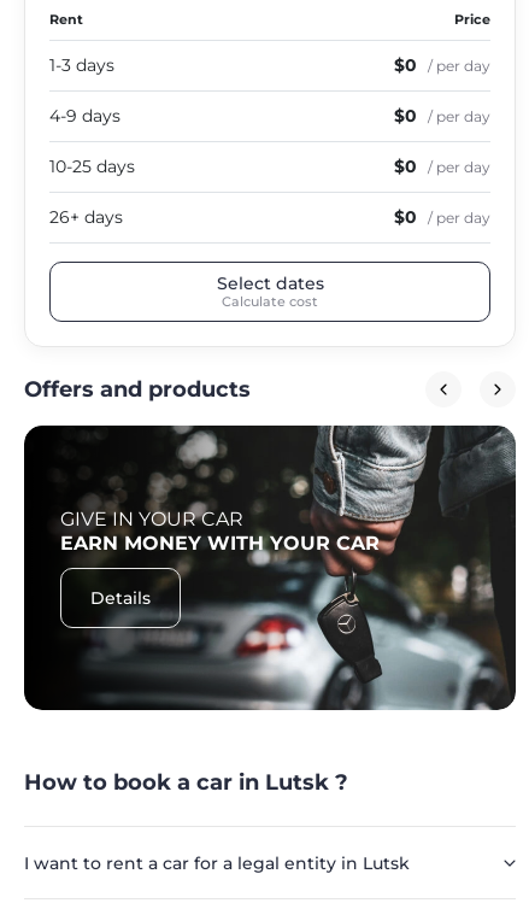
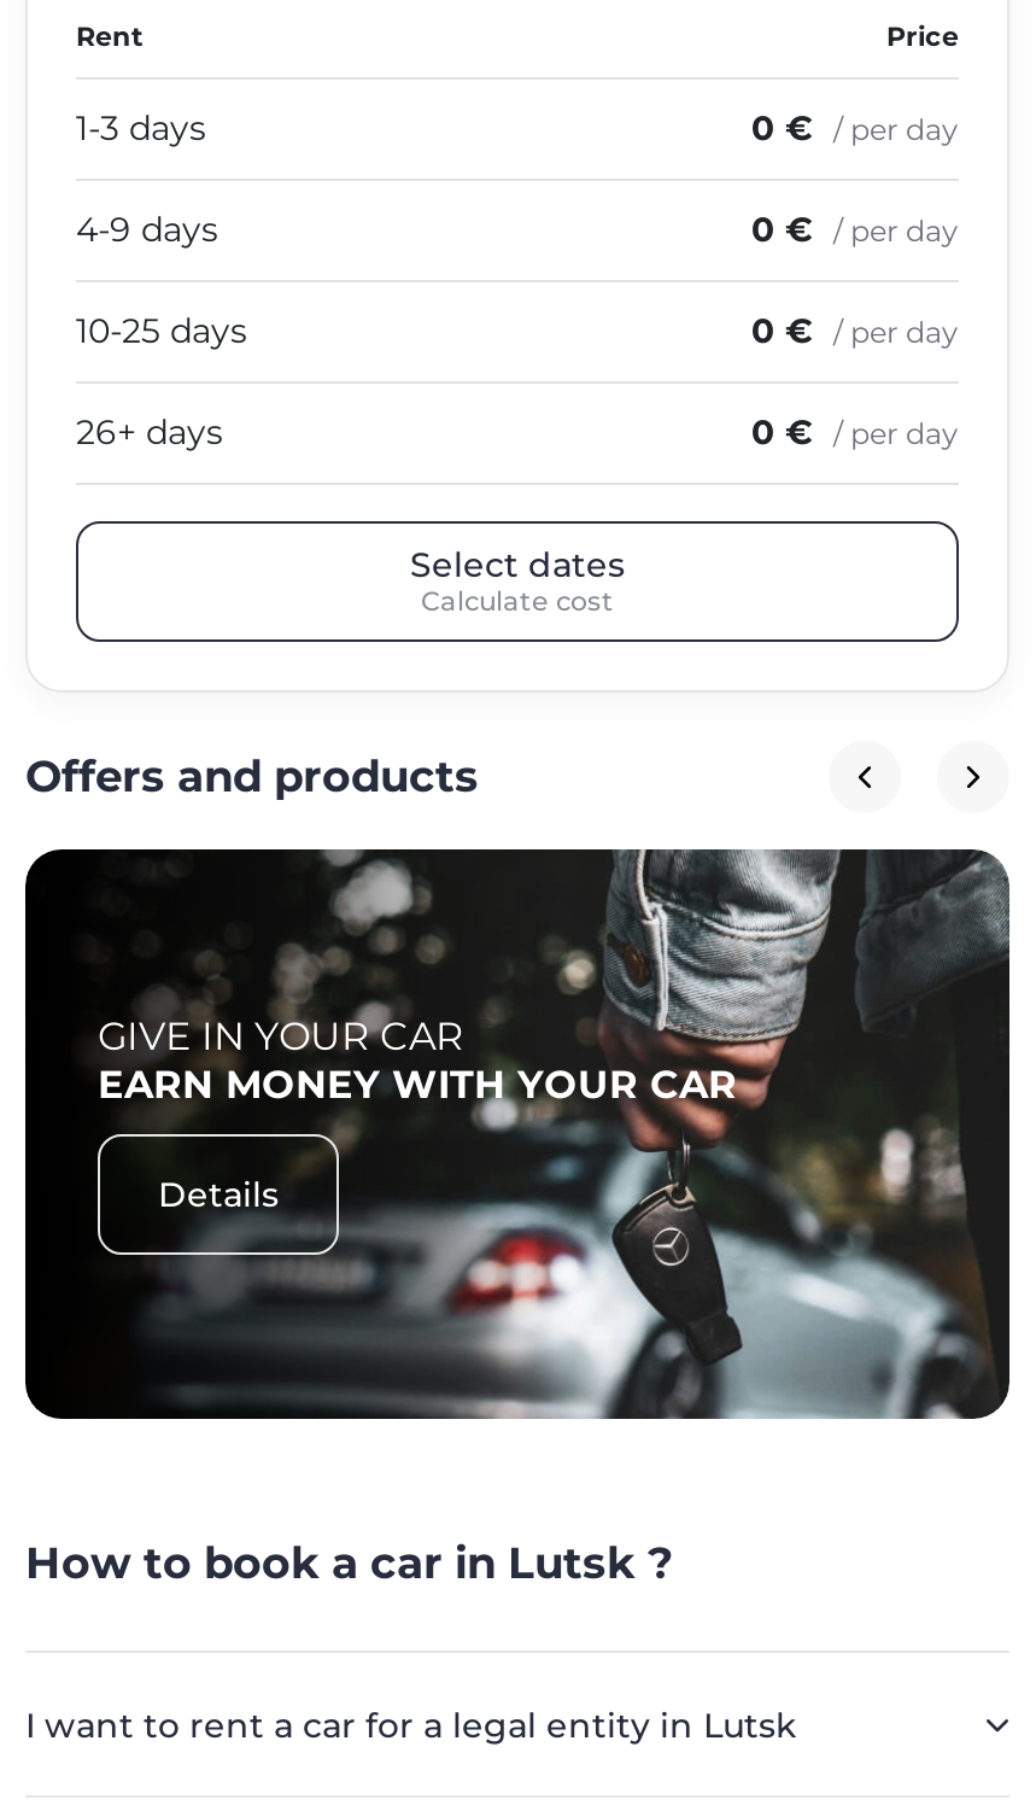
[394,54,490,76] $0 / per day -> [751,106,959,150] 0 € / per day
[394,105,490,127] $0 / per day -> [751,208,959,251] 0 € / per day
[394,156,490,177] $0 / per day -> [751,309,959,352] 0 € / per day
[394,206,490,228] $0 / per day -> [751,410,959,454] 0 € / per day

